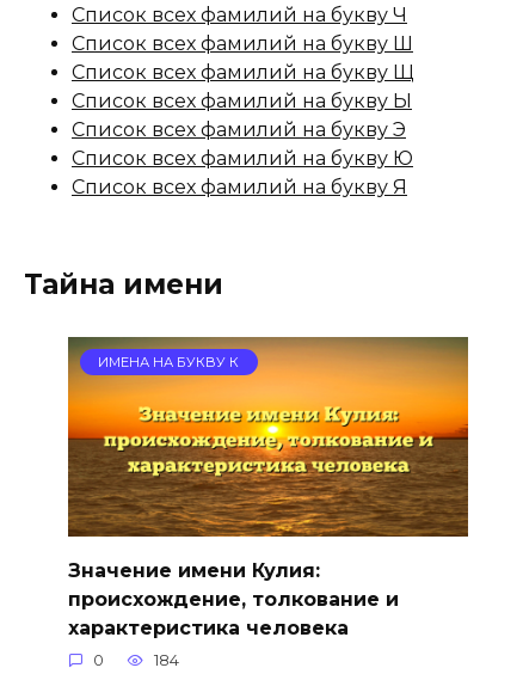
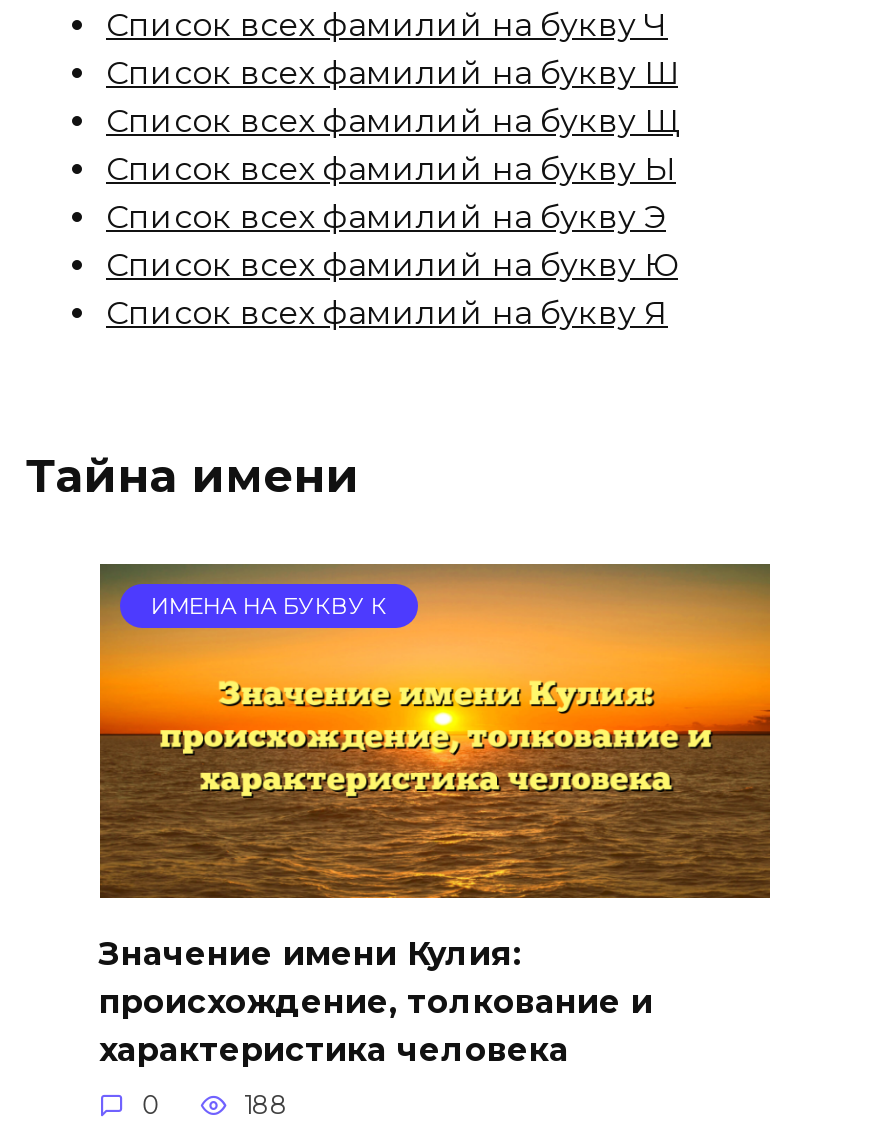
[154,652,179,670] 184 -> [244,1091,288,1121] 188

